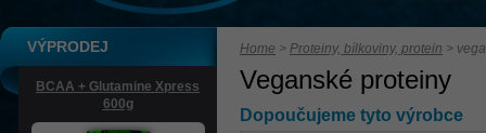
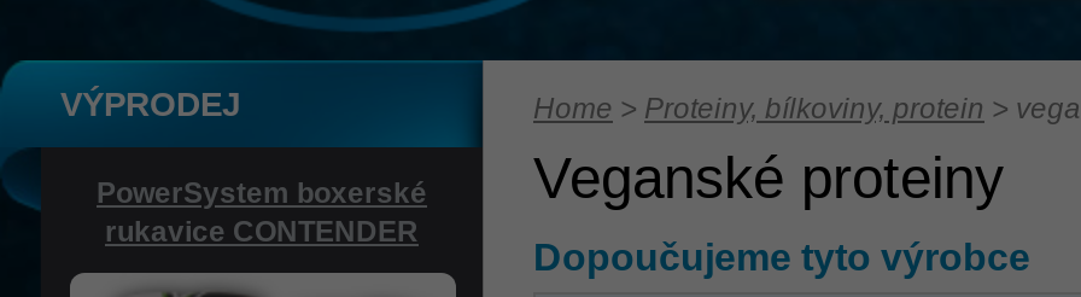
[36,79,200,111] BCAA + Glutamine Xpress | 600g -> [97,176,427,249] PowerSystem boxerské | rukavice CONTENDER

